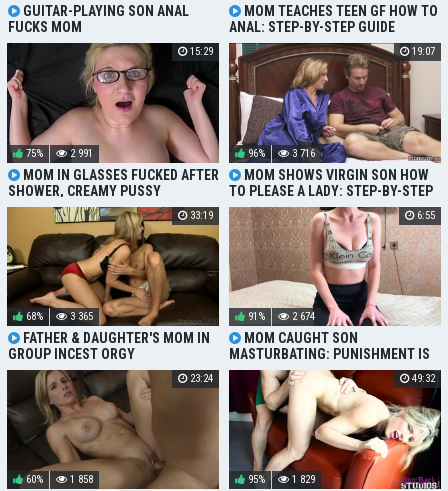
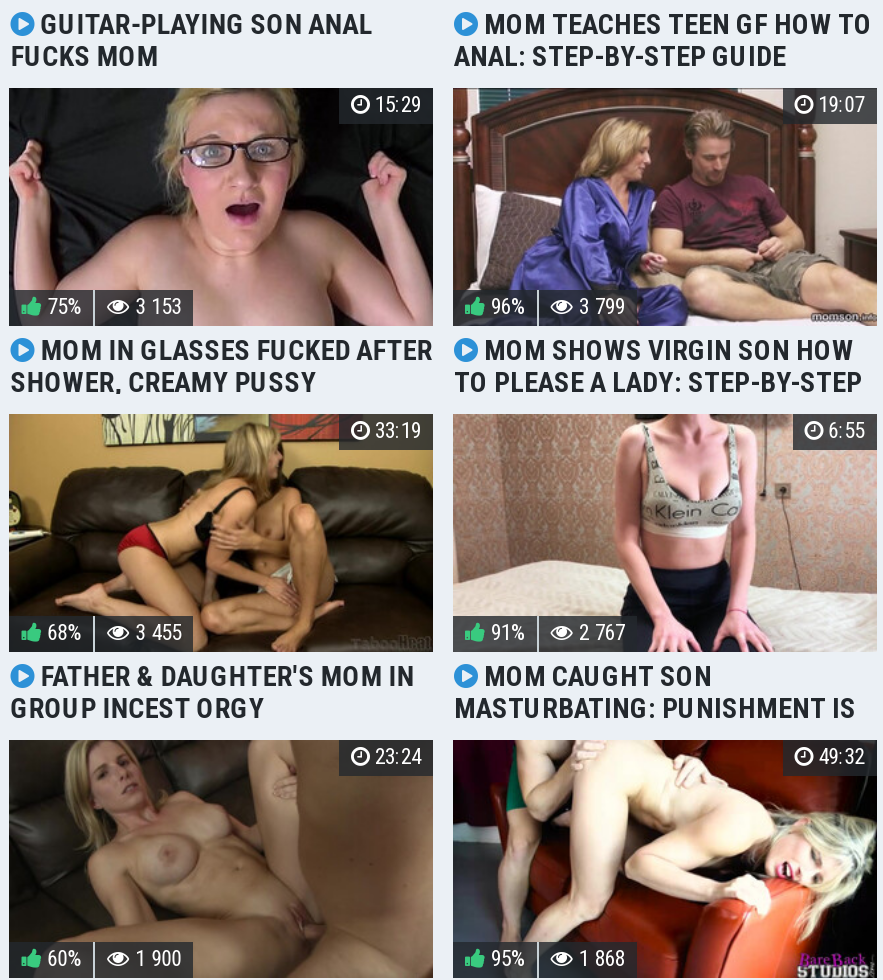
[23,146,93,159] 75% 2 991 -> [41,293,181,319] 75% 3 153
[245,146,315,159] 96% 3 716 -> [485,293,625,319] 96% 3 799
[23,310,93,323] 68% 3 365 -> [41,619,181,645] 68% 3 455
[245,310,315,323] 91% 2 674 -> [485,619,625,645] 91% 2 767
[23,473,93,486] 60% 1 858 -> [41,946,181,972] 60% 1 900
[245,473,315,486] 95% 1 829 -> [485,946,625,972] 95% 1 868

